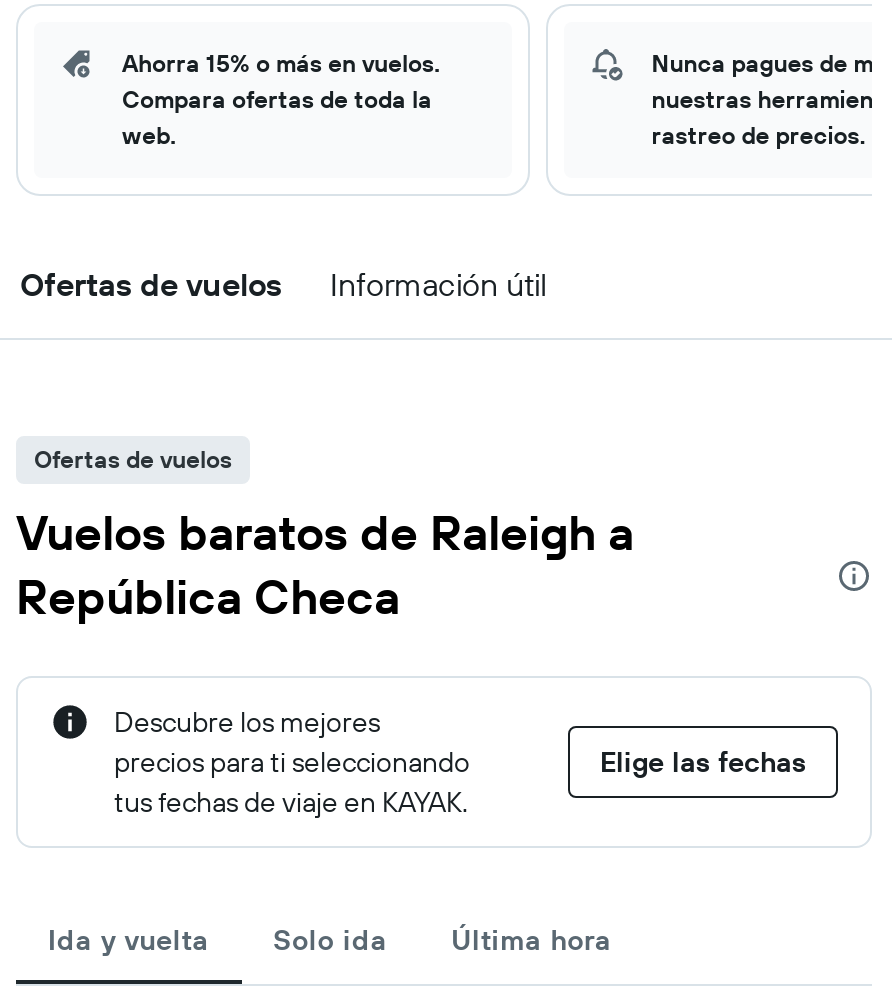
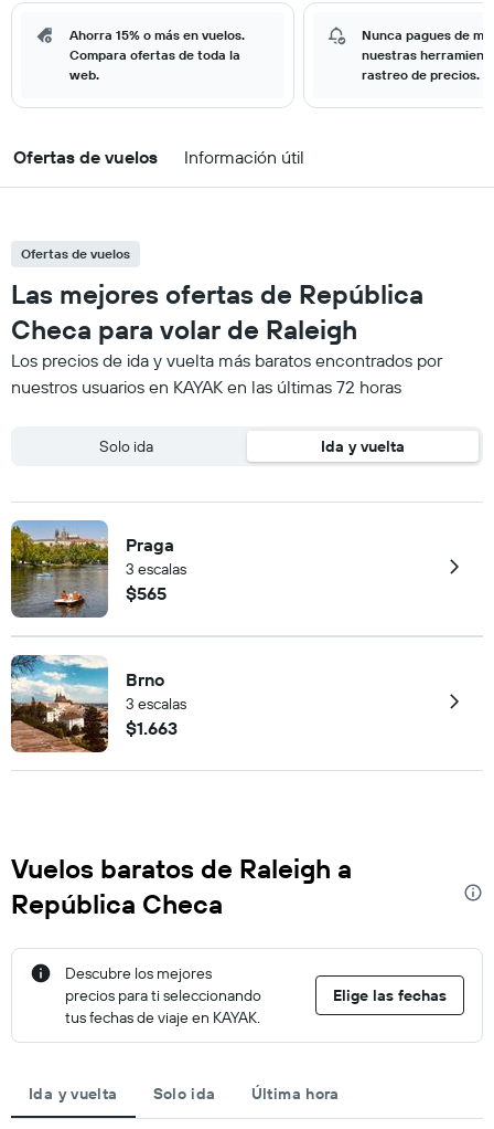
none -> [10,519,186,619] [image] | Praga | 3 escalas | $565
none -> [10,654,186,753] [image] | Brno | 3 escalas | $1.663
none -> [11,277,442,456] Las mejores ofertas de República | Checa para volar de Raleigh | Los precios de ida y vuelta más baratos encontrados por | nuestros usuarios en KAYAK en las últimas 72 horas | Solo ida | Ida y vuelta

